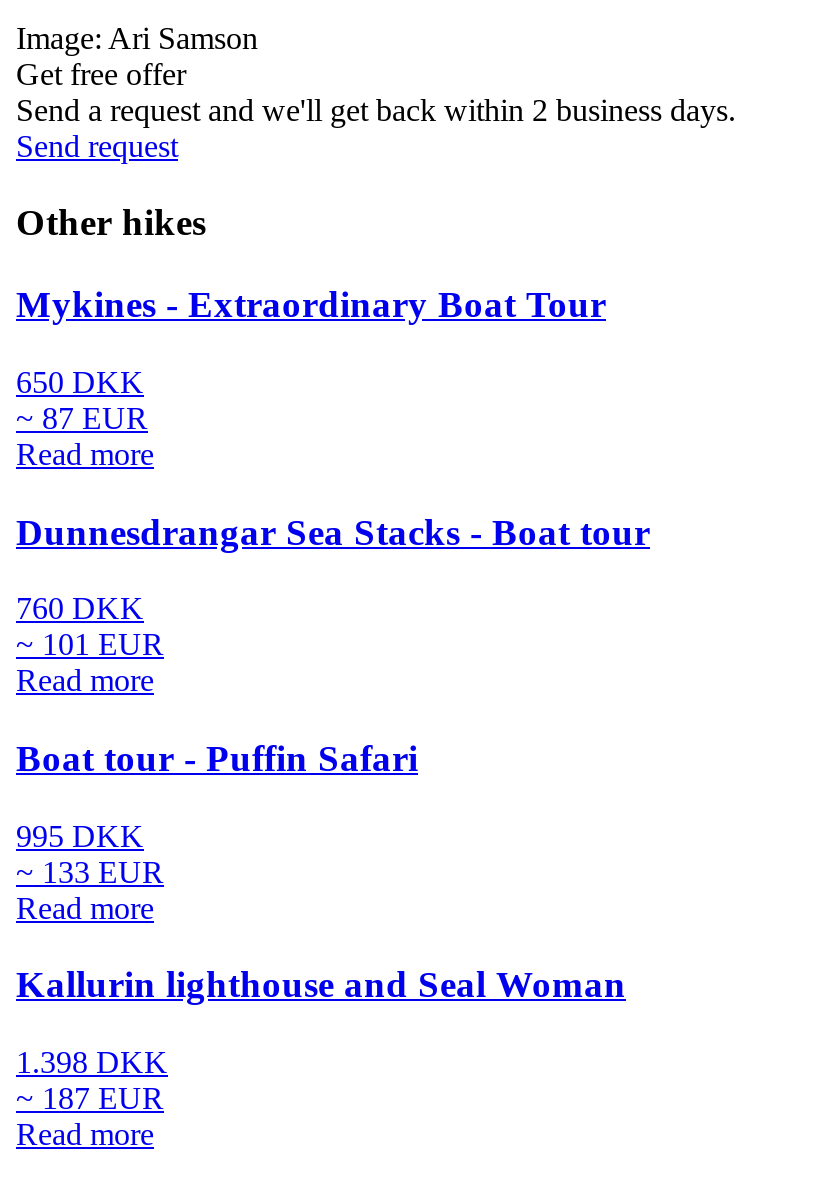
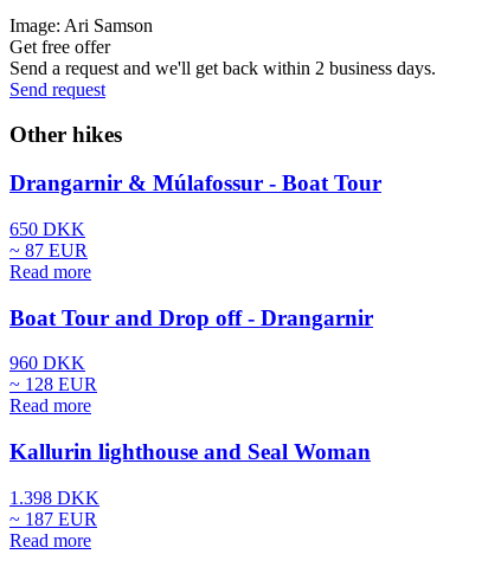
[16,283,606,325] Mykines - Extraordinary Boat Tour -> [9,171,381,195] Drangarnir & Múlafossur - Boat Tour
[16,510,650,888] Dunnesdrangar Sea Stacks - Boat tour | 760 DKK | ~ 101 EUR | Read more | Boat tour - Puffin Safari | 995 DKK | ~ 133 EUR -> [9,305,373,394] Boat Tour and Drop off - Drangarnir | 960 DKK | ~ 128 EUR

